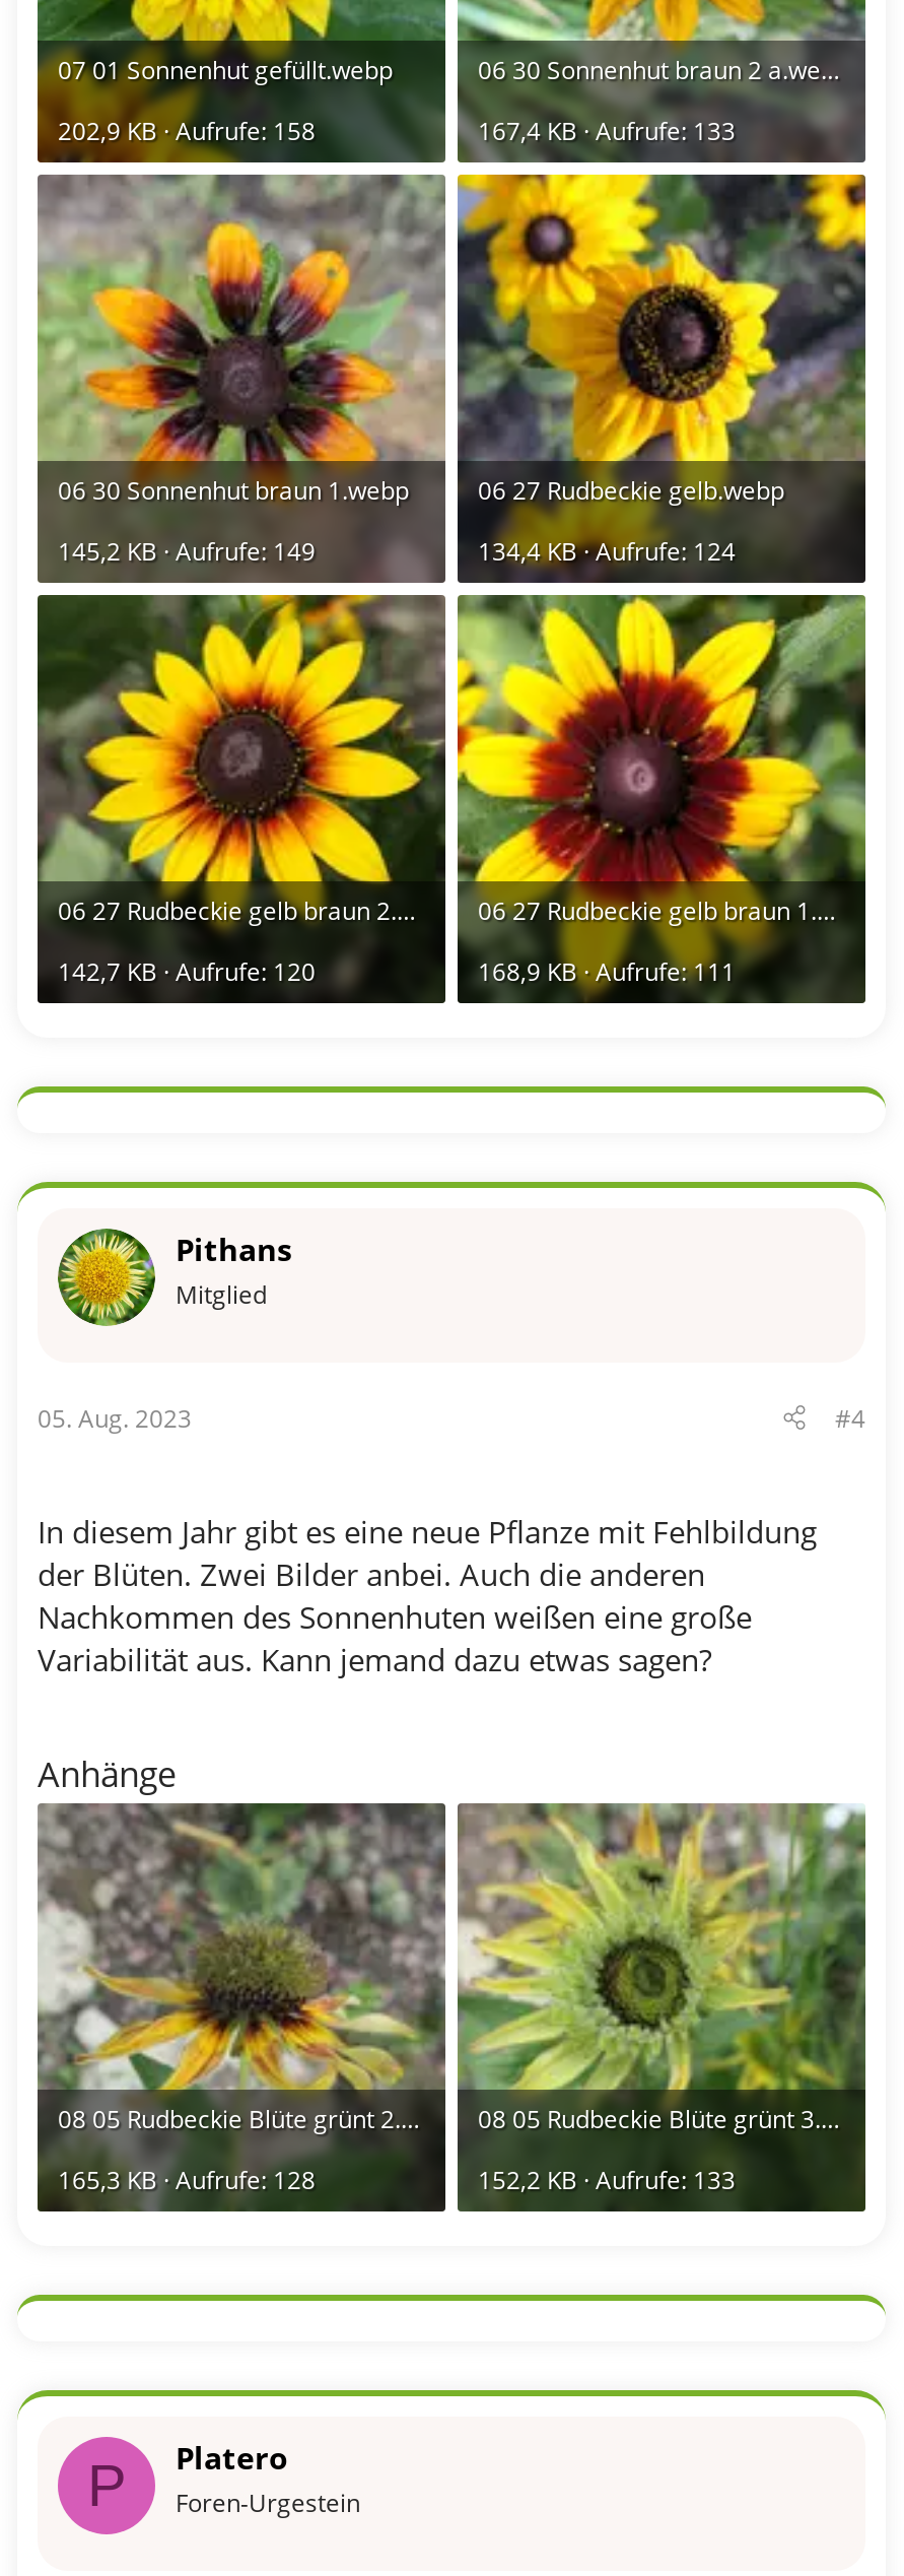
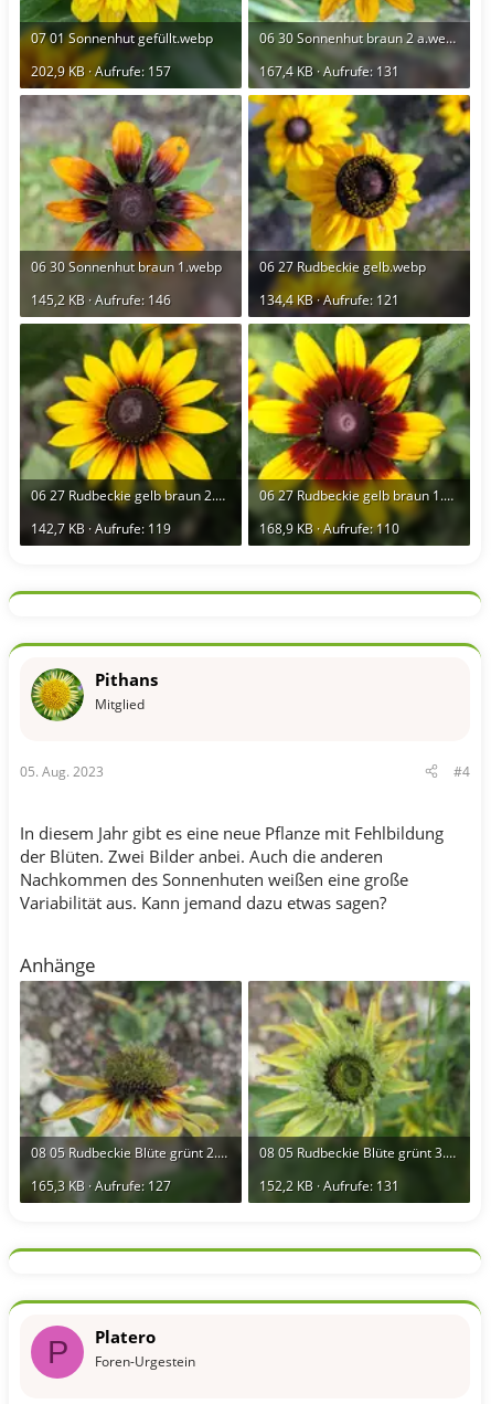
[58,113,316,148] 202,9 KB · Aufrufe: 158 -> [31,62,171,80] 202,9 KB · Aufrufe: 157
[478,113,736,148] 167,4 KB · Aufrufe: 133 -> [259,62,399,80] 167,4 KB · Aufrufe: 131
[58,534,316,568] 145,2 KB · Aufrufe: 149 -> [31,290,171,309] 145,2 KB · Aufrufe: 146
[478,534,736,568] 134,4 KB · Aufrufe: 124 -> [259,290,399,309] 134,4 KB · Aufrufe: 121
[58,954,316,989] 142,7 KB · Aufrufe: 120 -> [31,519,171,538] 142,7 KB · Aufrufe: 119
[478,954,736,989] 168,9 KB · Aufrufe: 111 -> [259,519,399,538] 168,9 KB · Aufrufe: 110
[58,2162,316,2197] 165,3 KB · Aufrufe: 128 -> [31,1176,171,1195] 165,3 KB · Aufrufe: 127
[478,2162,736,2197] 152,2 KB · Aufrufe: 133 -> [259,1176,399,1195] 152,2 KB · Aufrufe: 131

